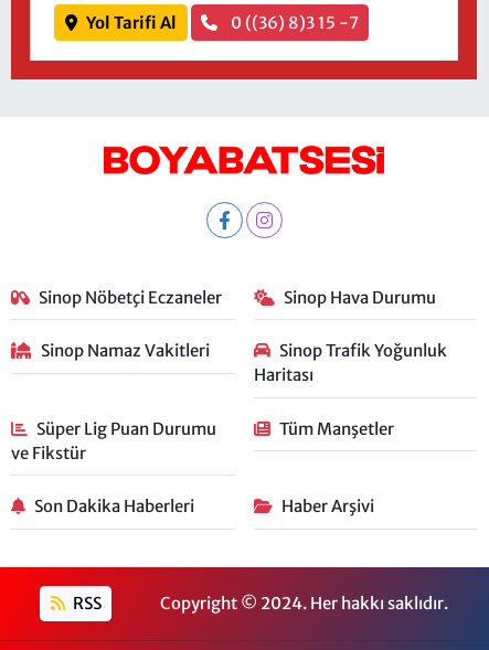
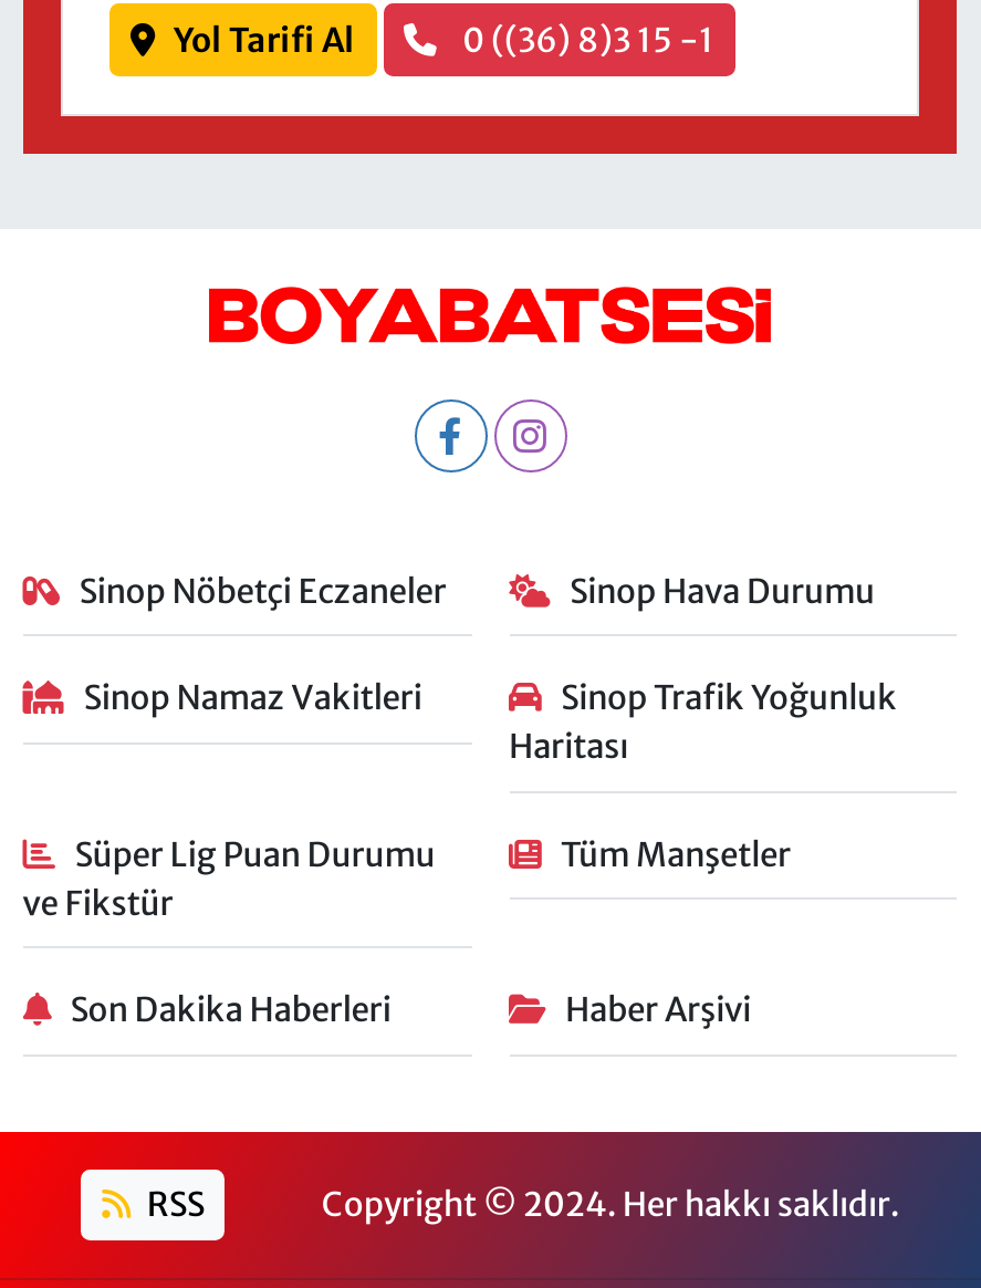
[227,12,358,33] 0 ((36) 8)3 15 -7 -> [456,18,714,60] 0 ((36) 8)3 15 -1

